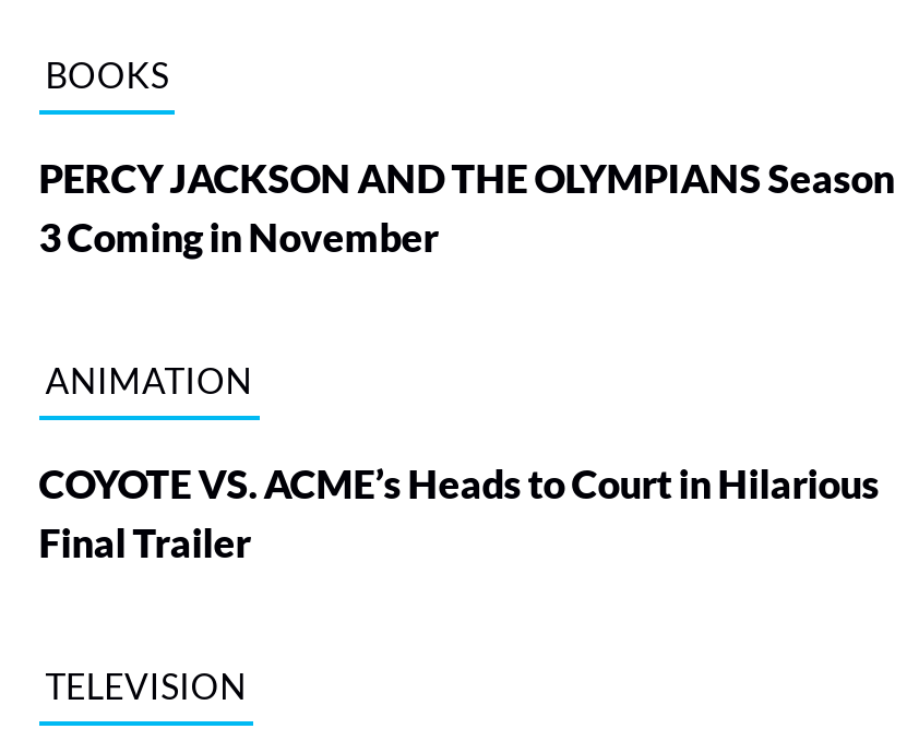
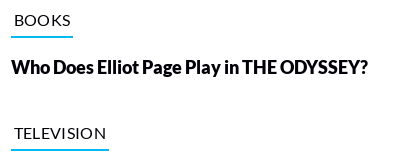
[39,154,894,566] PERCY JACKSON AND THE OLYMPIANS Season | 3 Coming in November | ANIMATION | COYOTE VS. ACME’s Heads to Court in Hilarious | Final Trailer -> [11,56,368,78] Who Does Elliot Page Play in THE ODYSSEY?

